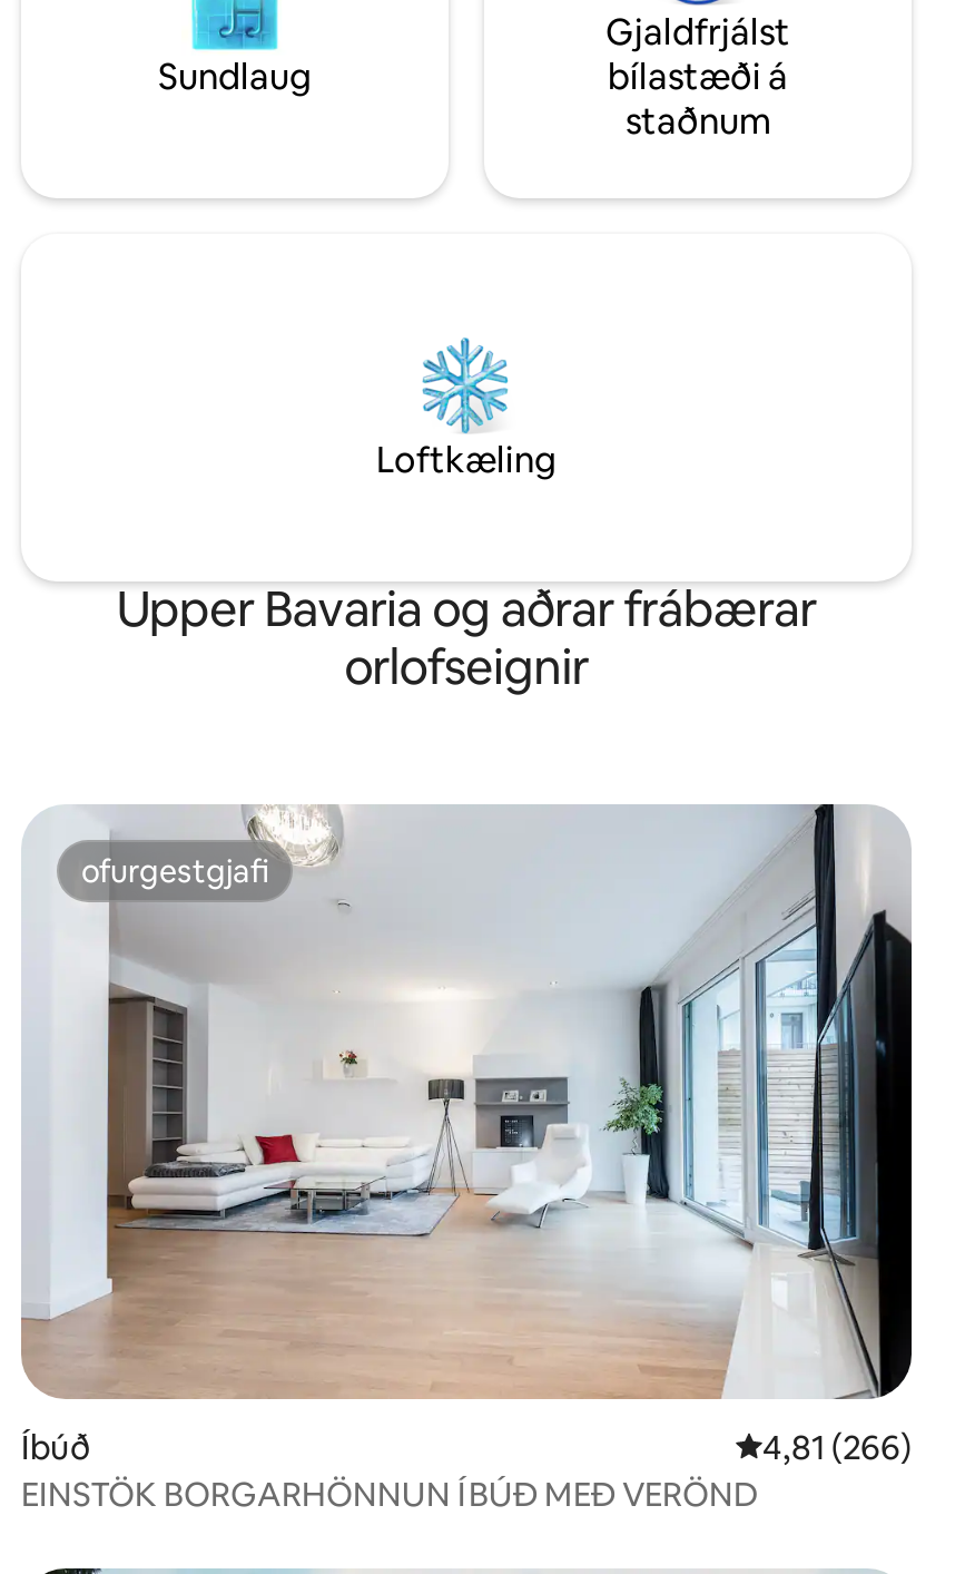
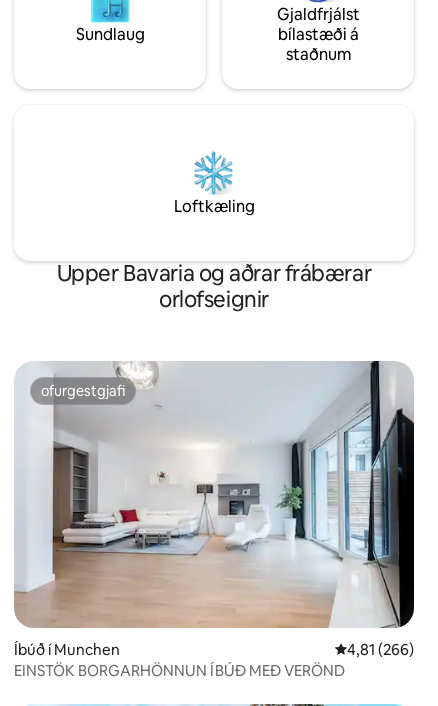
[21,1426,90,1469] Íbúð -> [14,640,120,659] Íbúð í Munchen

